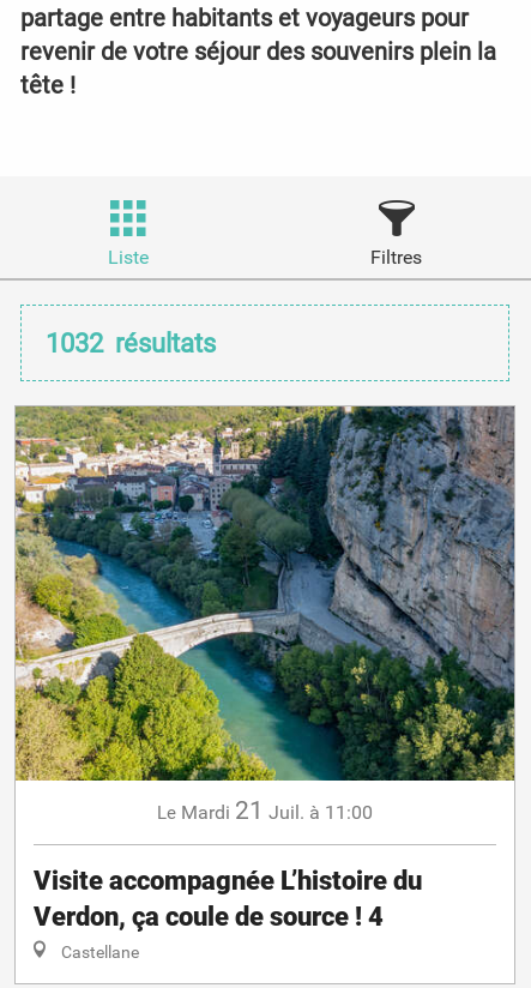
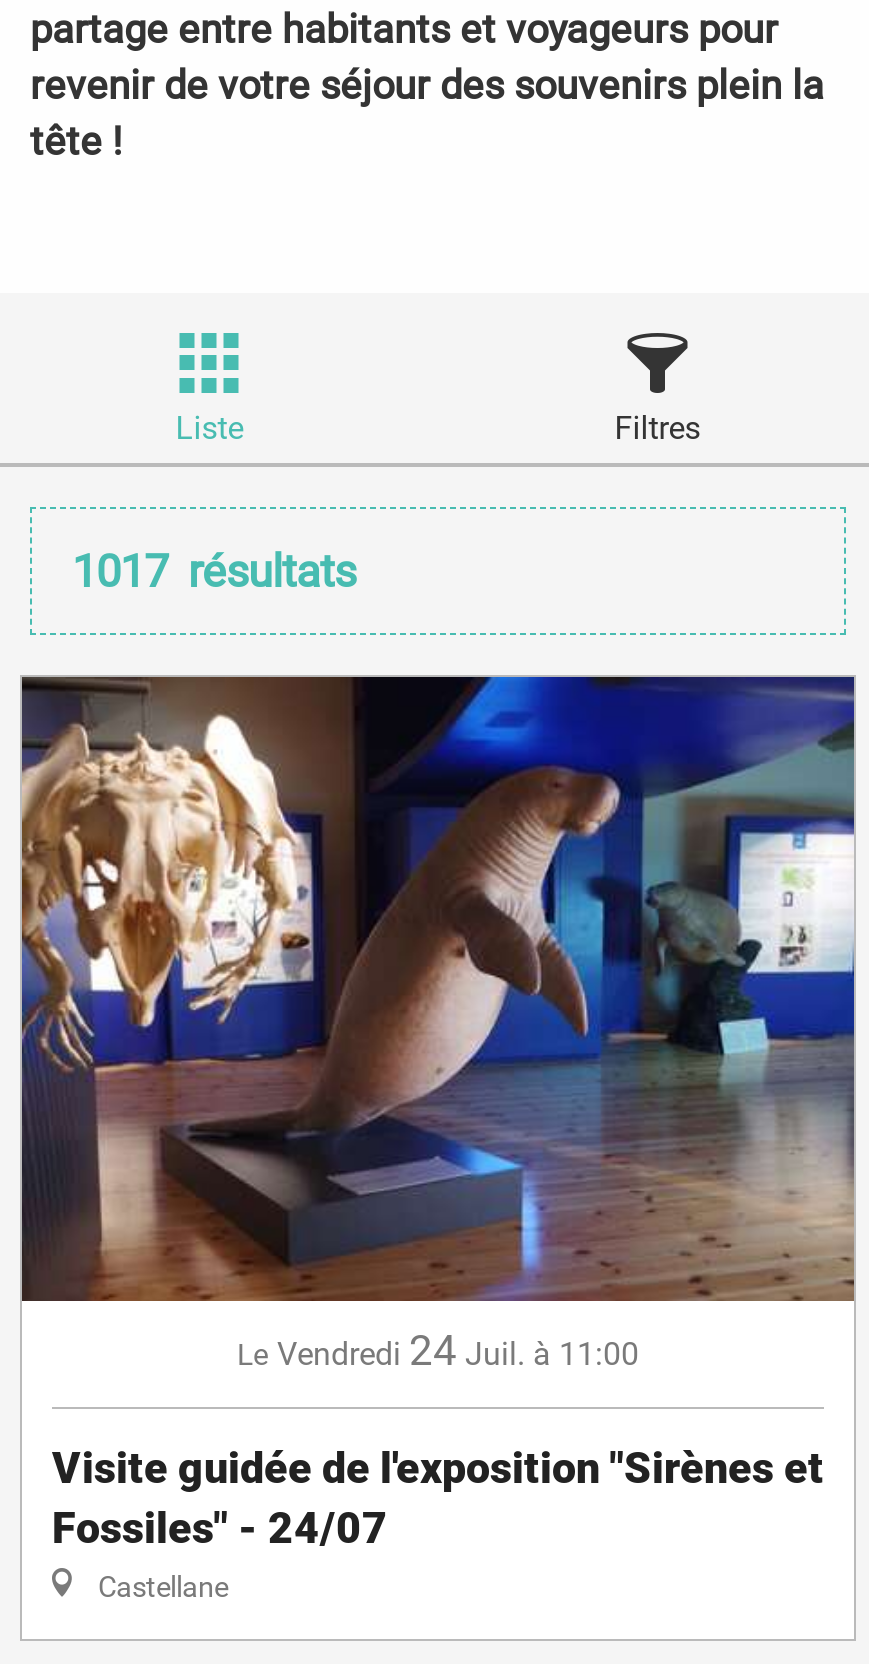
[46,327,216,358] 1032 résultats -> [72,545,356,597] 1017 résultats
[14,405,515,825] [image] | Le Mardi 21 Juil. à 11:00 -> [20,674,856,1375] [image] | Le Vendredi 24 Juil. à 11:00
[34,865,422,931] Visite accompagnée L’histoire du | Verdon, ça coule de source ! 4 -> [52,1443,824,1553] Visite guidée de l'exposition "Sirènes et | Fossiles" - 24/07

